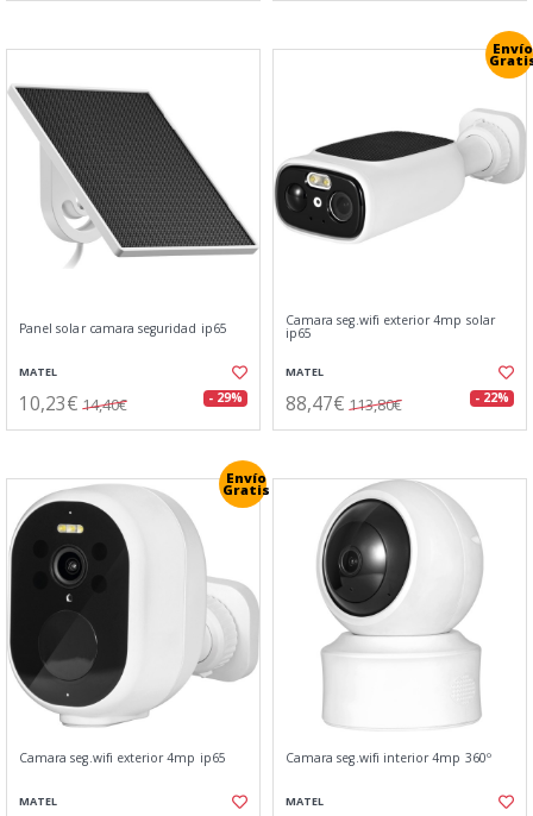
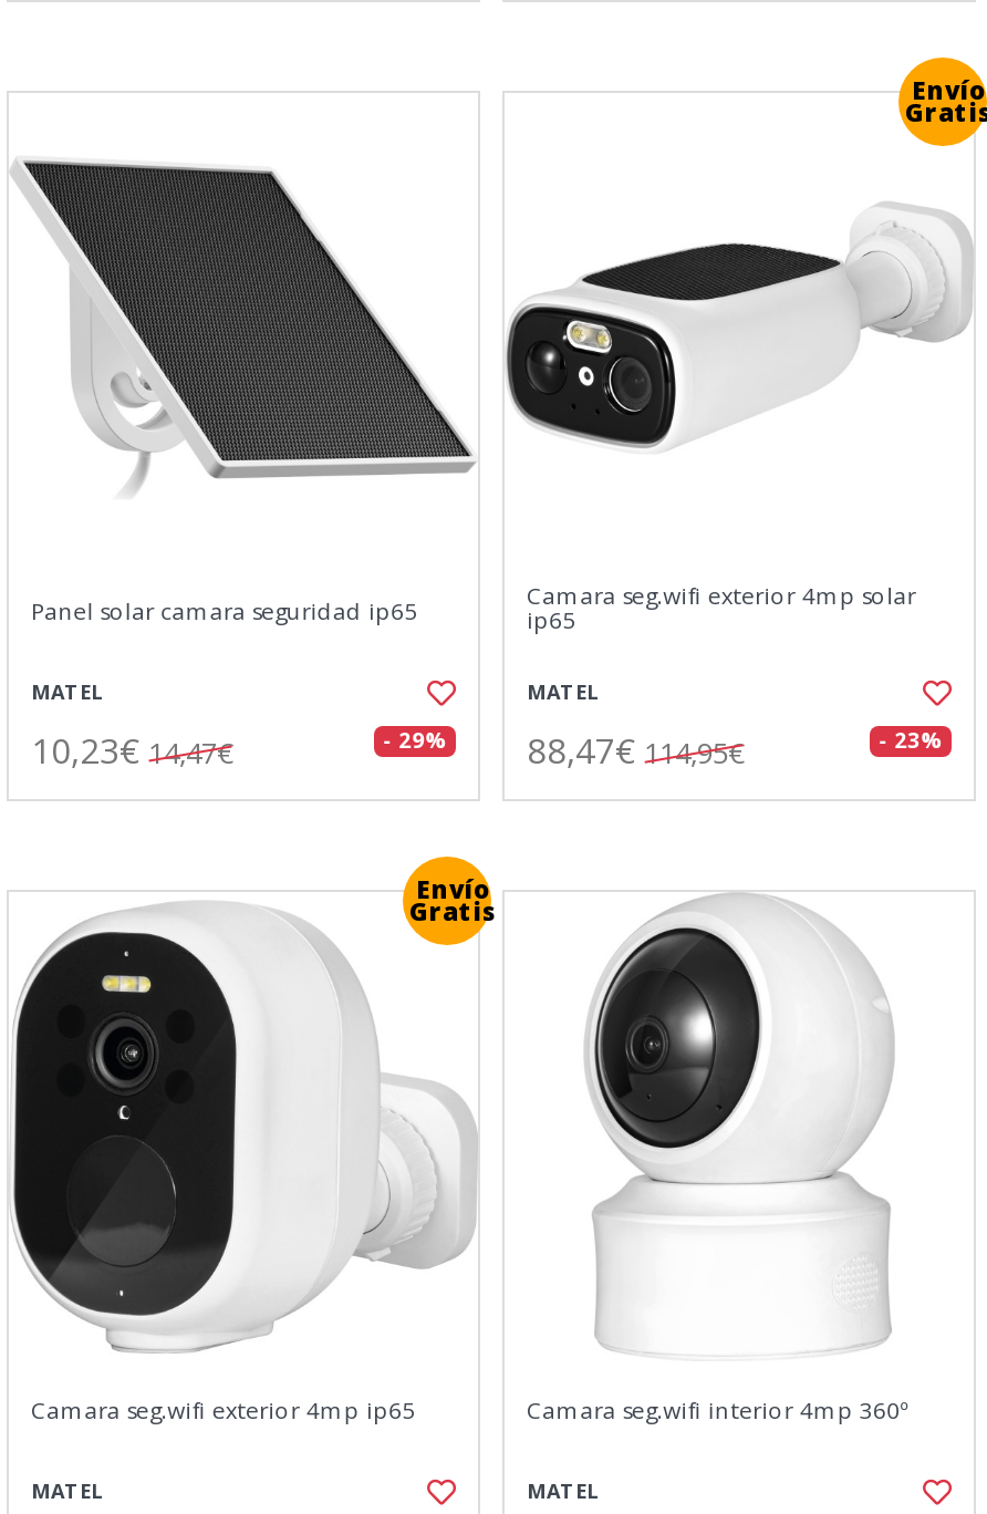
[19,390,127,416] 10,23€ 14,40€ -> [31,726,232,775] 10,23€ 14,47€
[286,390,402,416] 88,47€ 113,80€ -> [527,726,744,775] 88,47€ 114,95€
[475,391,509,406] - 22% -> [879,727,943,756] - 23%

